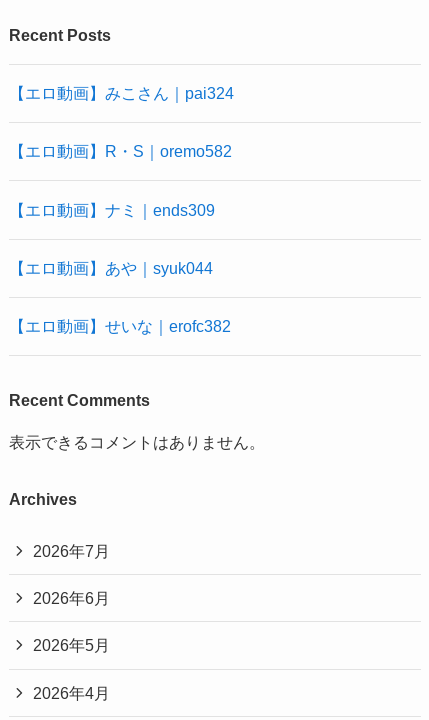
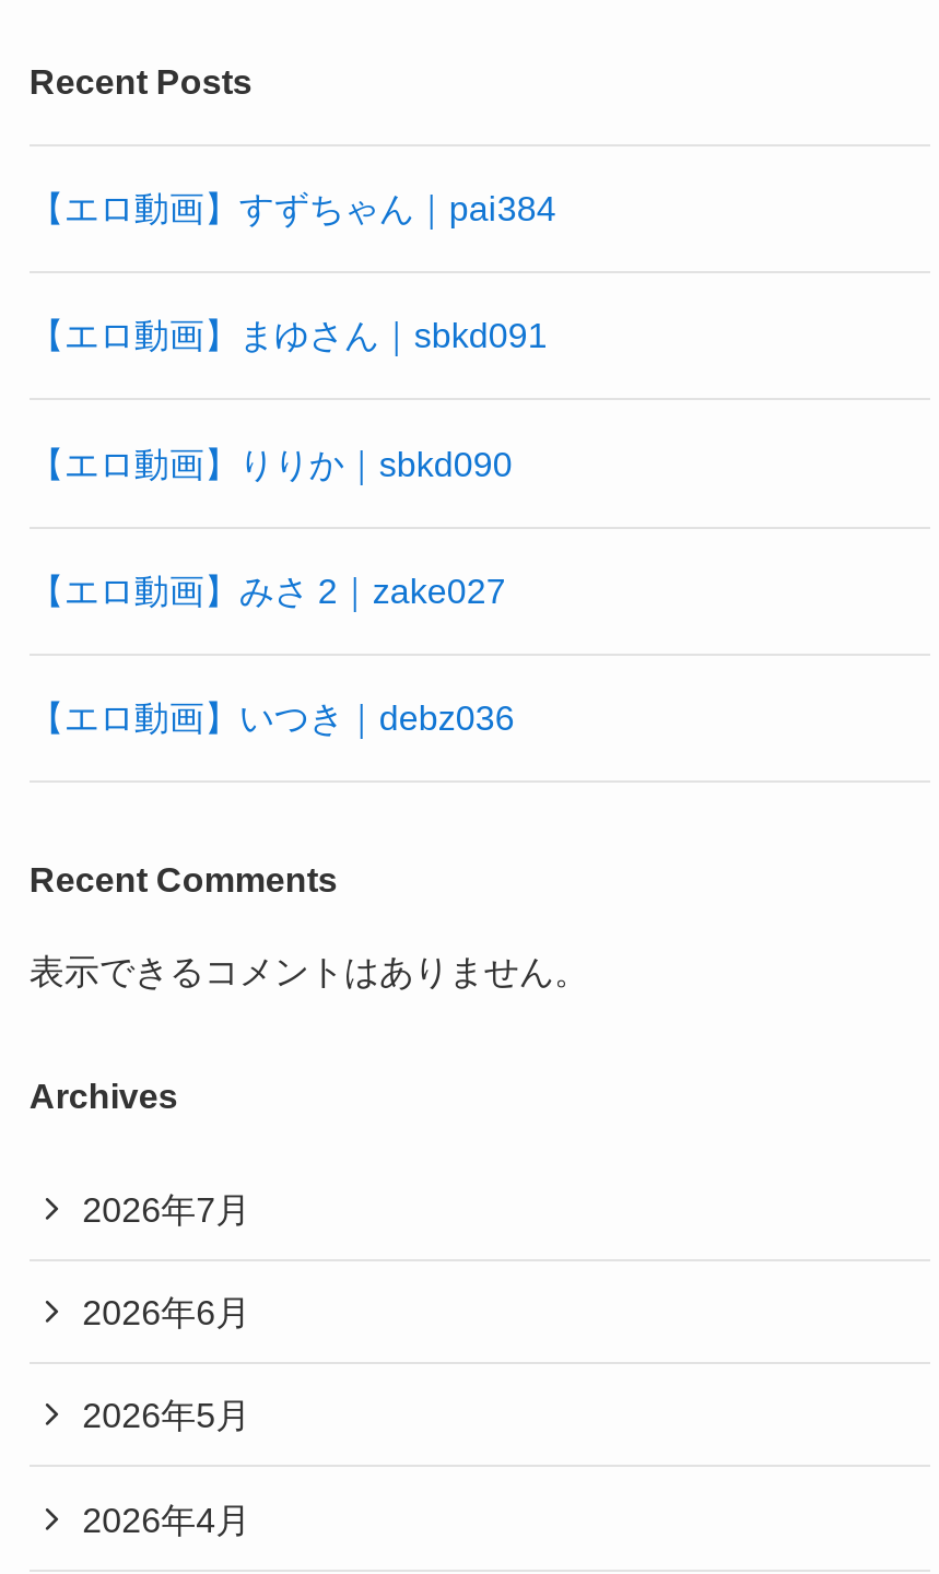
[9,84,234,102] 【エロ動画】みこさん｜pai324 -> [29,188,556,228] 【エロ動画】すずちゃん｜pai384
[9,142,232,160] 【エロ動画】R・S｜oremo582 -> [29,316,547,355] 【エロ動画】まゆさん｜sbkd091
[9,201,215,219] 【エロ動画】ナミ｜ends309 -> [29,443,512,482] 【エロ動画】りりか｜sbkd090
[9,259,213,277] 【エロ動画】あや｜syuk044 -> [29,570,506,610] 【エロ動画】みさ 2｜zake027
[9,317,231,335] 【エロ動画】せいな｜erofc382 -> [29,698,515,737] 【エロ動画】いつき｜debz036

